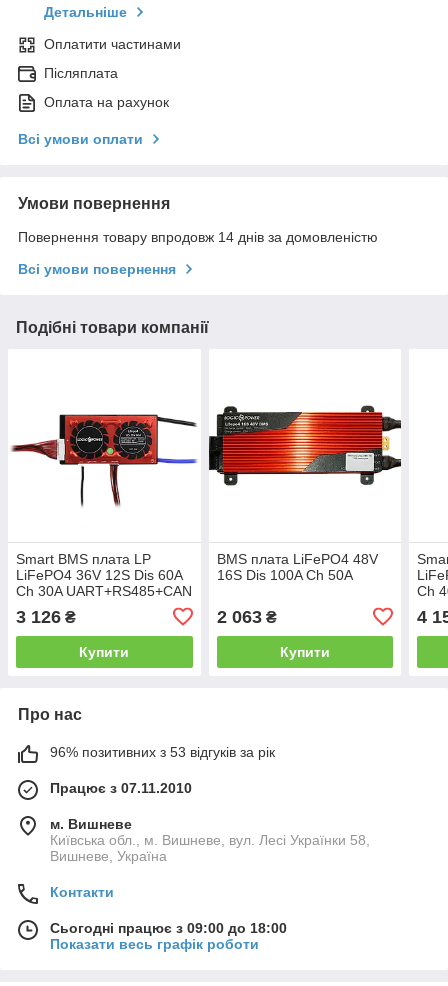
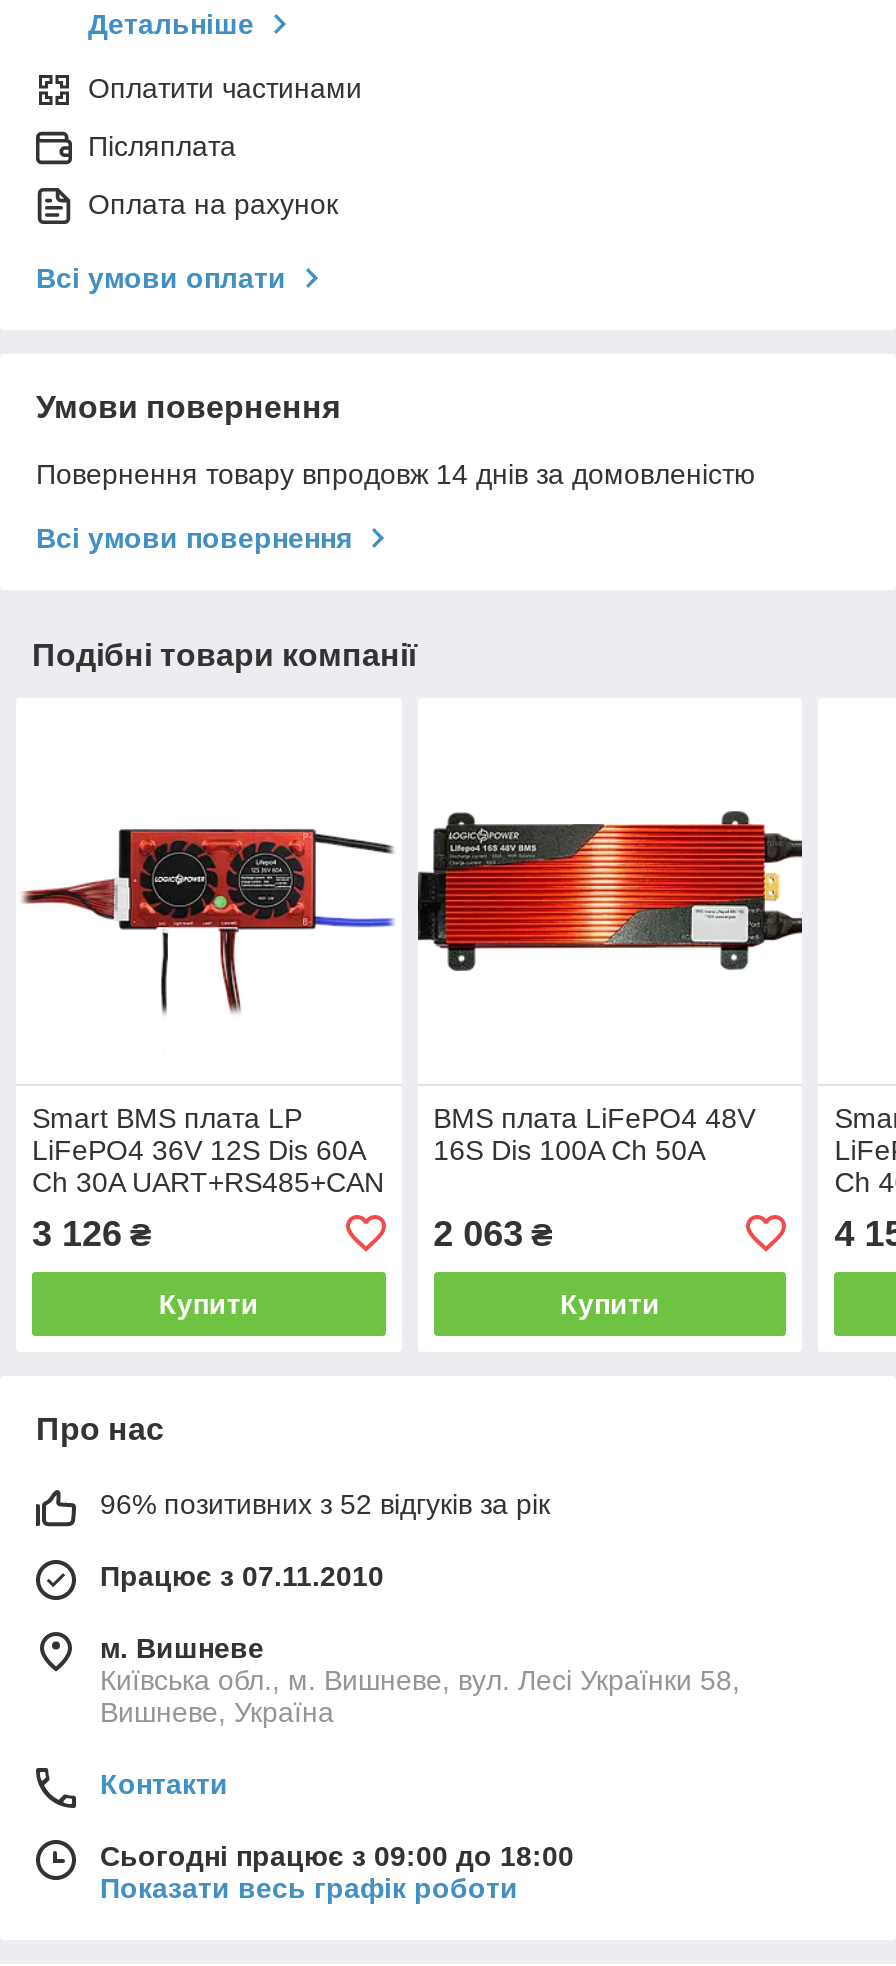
[50,744,275,760] 96% позитивних з 53 відгуків за рік -> [100,1488,550,1520] 96% позитивних з 52 відгуків за рік

